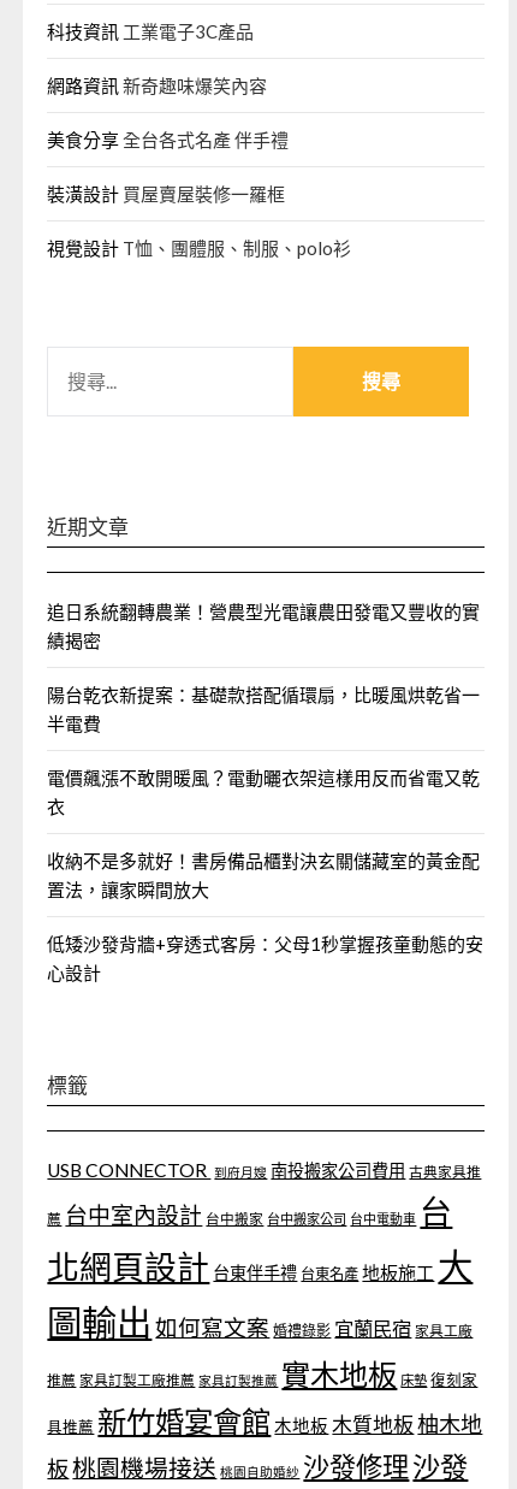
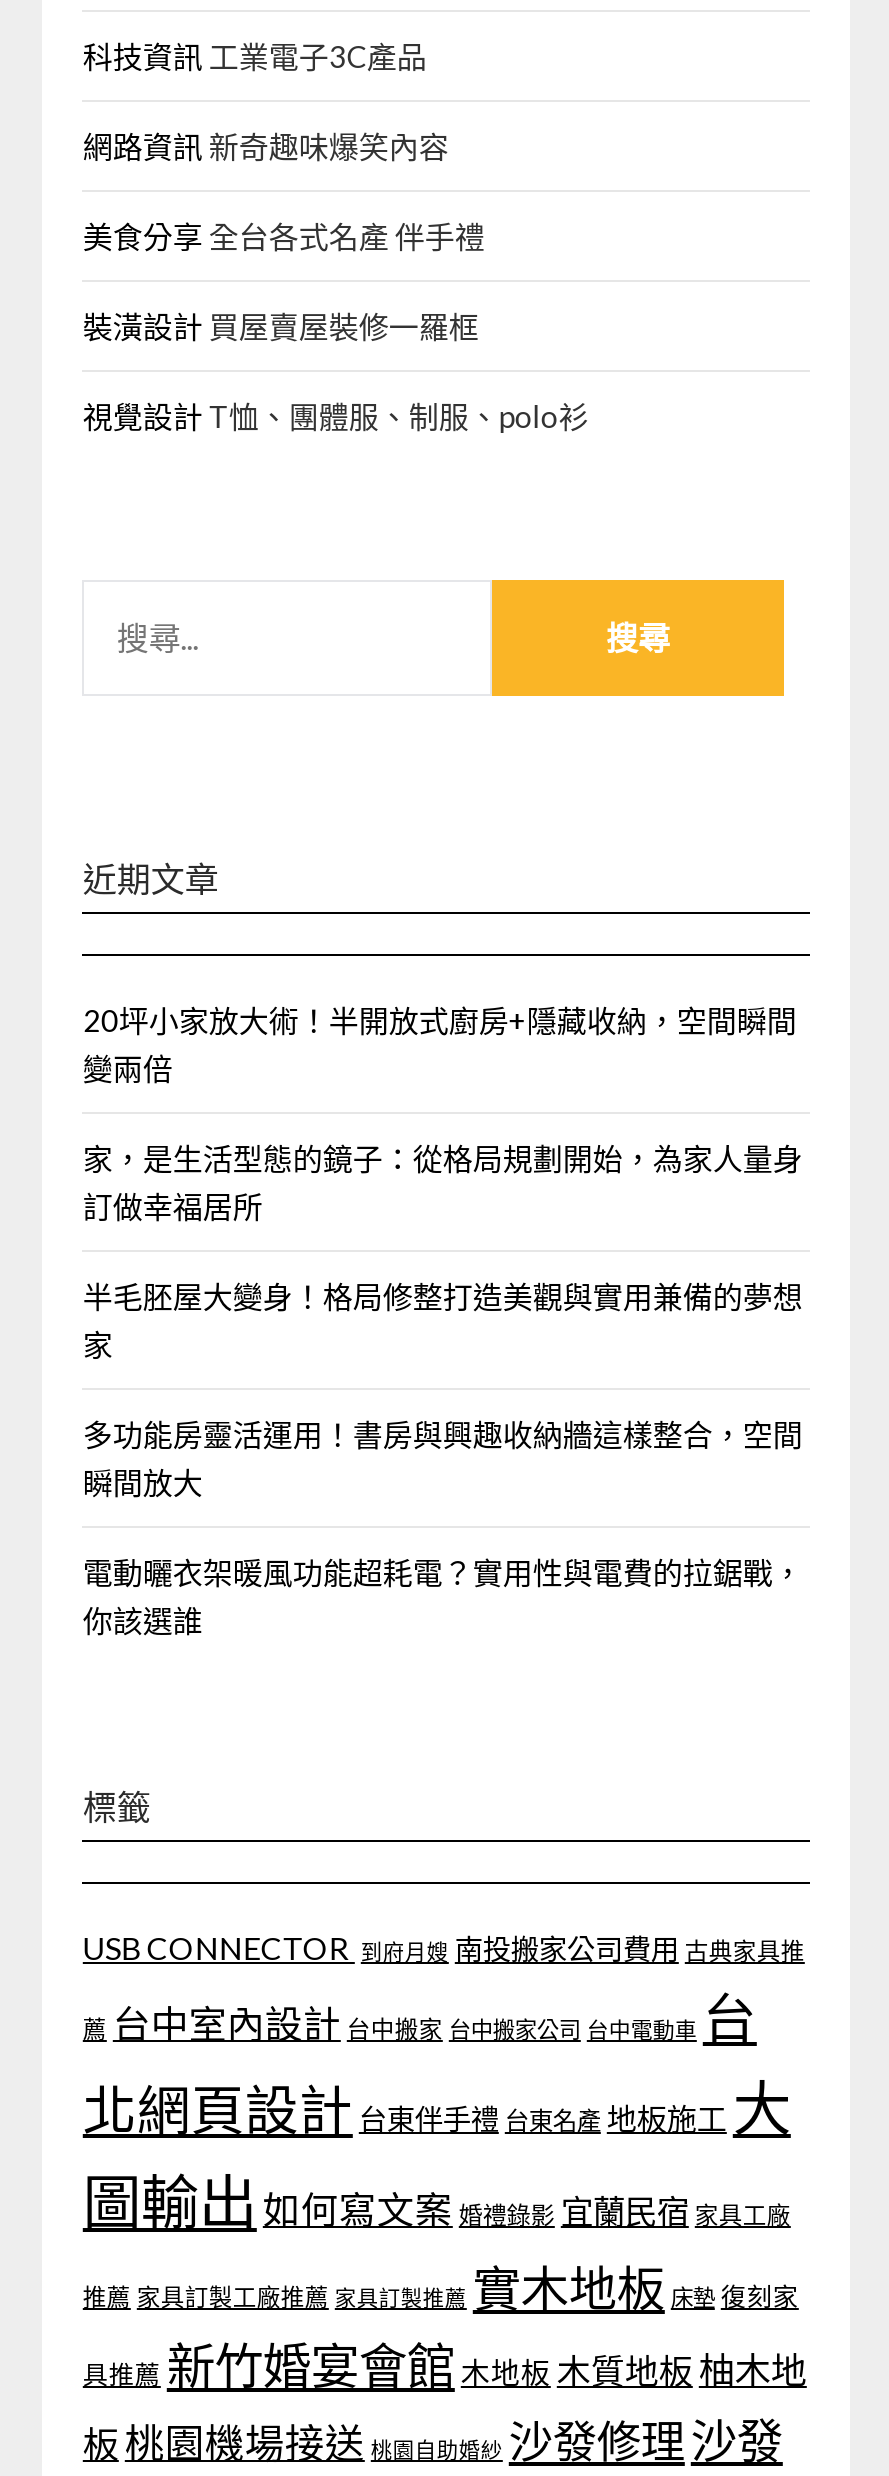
[47,600,480,651] 追日系統翻轉農業！營農型光電讓農田發電又豐收的實 | 績揭密 -> [83,1001,797,1085] 20坪小家放大術！半開放式廚房+隱藏收納，空間瞬間 | 變兩倍
[47,683,480,734] 陽台乾衣新提案：基礎款搭配循環扇，比暖風烘乾省一 | 半電費 -> [83,1139,803,1223] 家，是生活型態的鏡子：從格局規劃開始，為家人量身 | 訂做幸福居所
[47,766,480,817] 電價飆漲不敢開暖風？電動曬衣架這樣用反而省電又乾 | 衣 -> [83,1277,803,1361] 半毛胚屋大變身！格局修整打造美觀與實用兼備的夢想 | 家
[47,849,480,900] 收納不是多就好！書房備品櫃對決玄關儲藏室的黃金配 | 置法，讓家瞬間放大 -> [83,1415,803,1499] 多功能房靈活運用！書房與興趣收納牆這樣整合，空間 | 瞬間放大
[47,932,484,983] 低矮沙發背牆+穿透式客房：父母1秒掌握孩童動態的安 | 心設計 -> [83,1553,803,1637] 電動曬衣架暖風功能超耗電？實用性與電費的拉鋸戰， | 你該選誰

